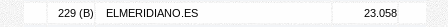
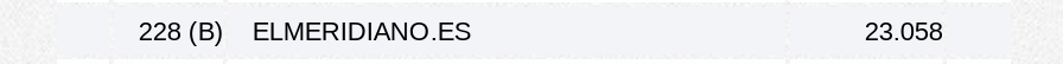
[58,7,198,19] 229 (B) ELMERIDIANO.ES -> [139,17,471,45] 228 (B) ELMERIDIANO.ES

